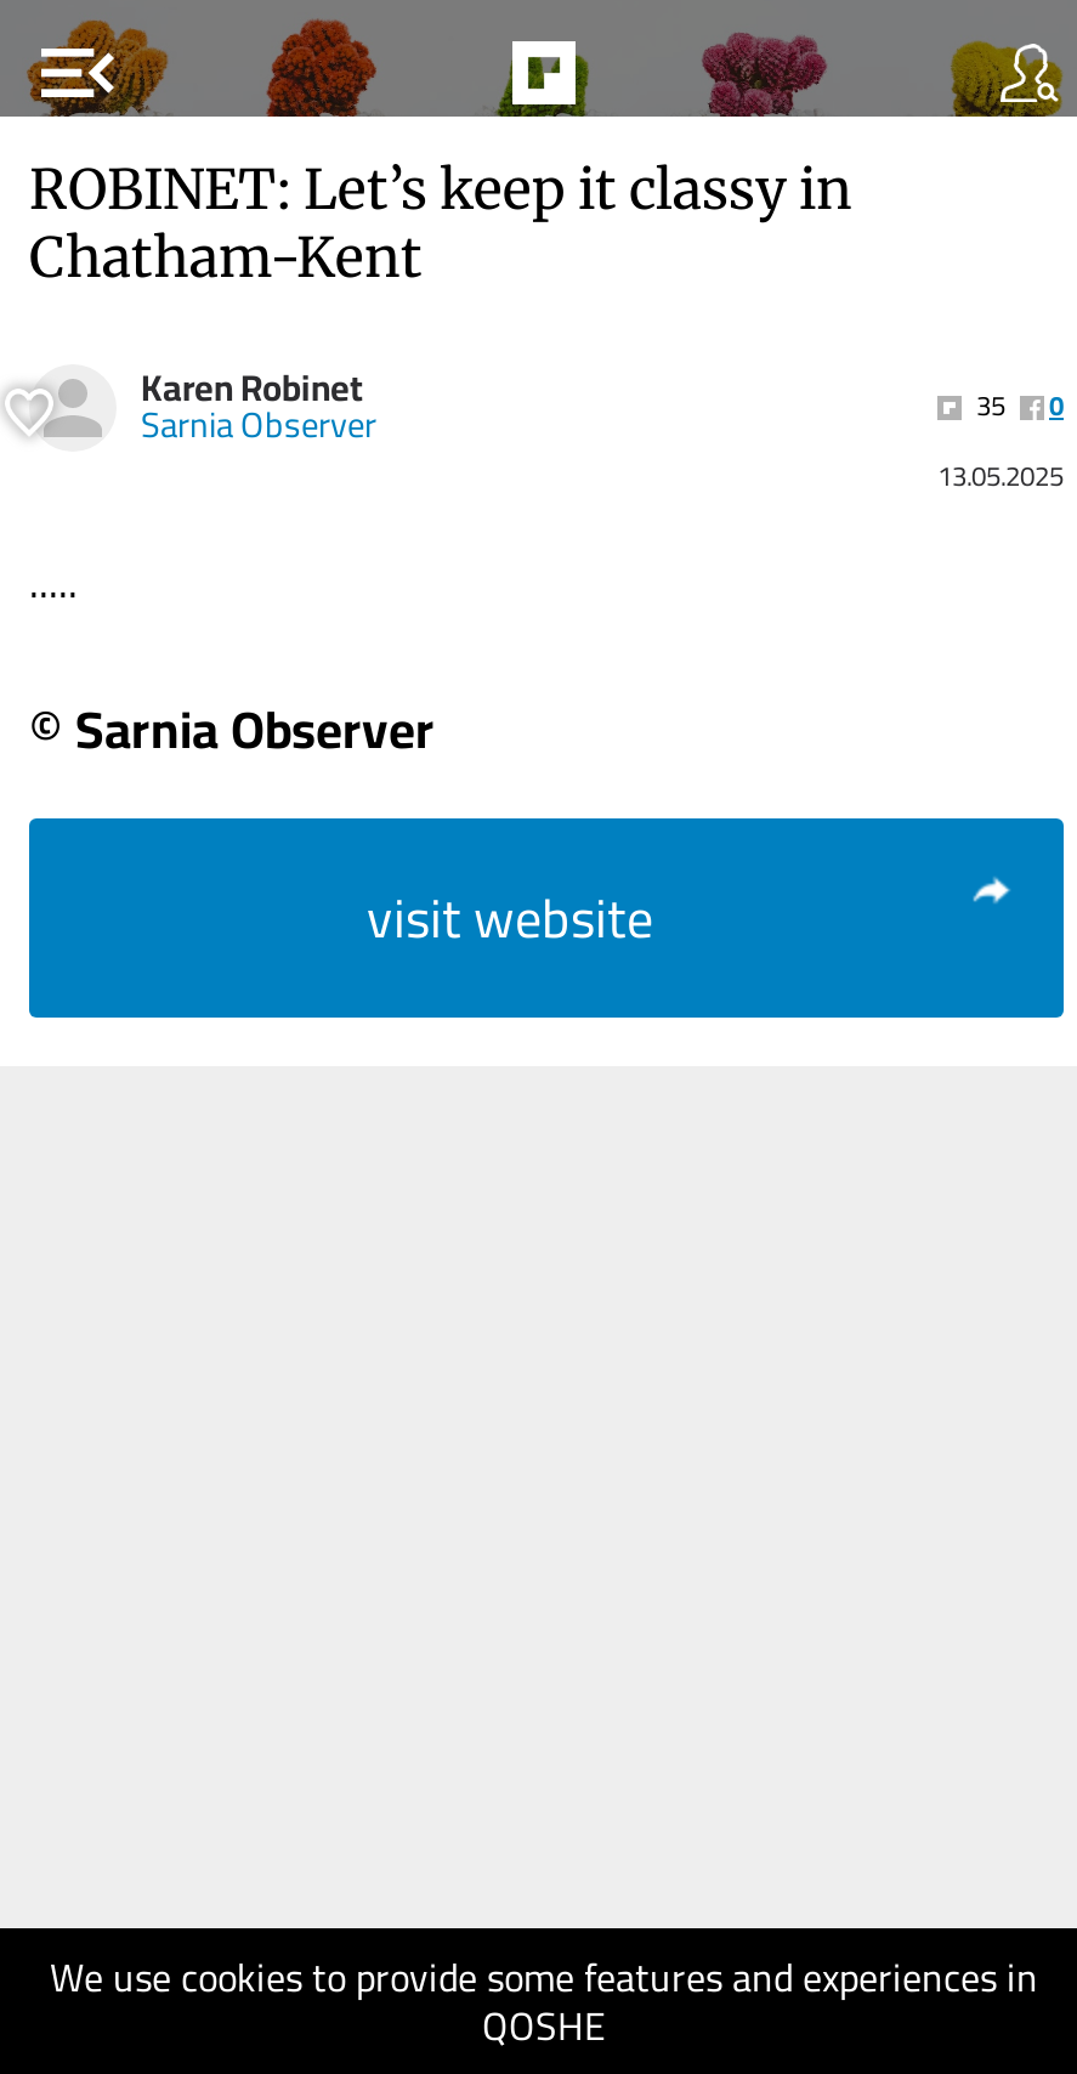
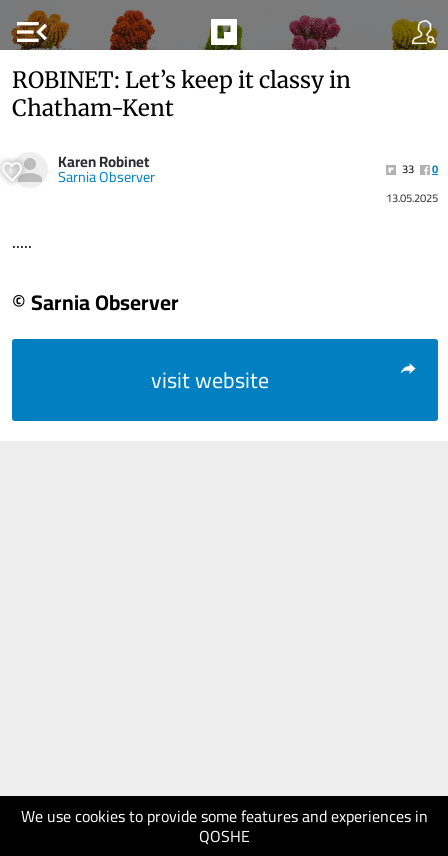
[976,379,1064,430] 35 0 -> [402,158,438,179] 33 0

